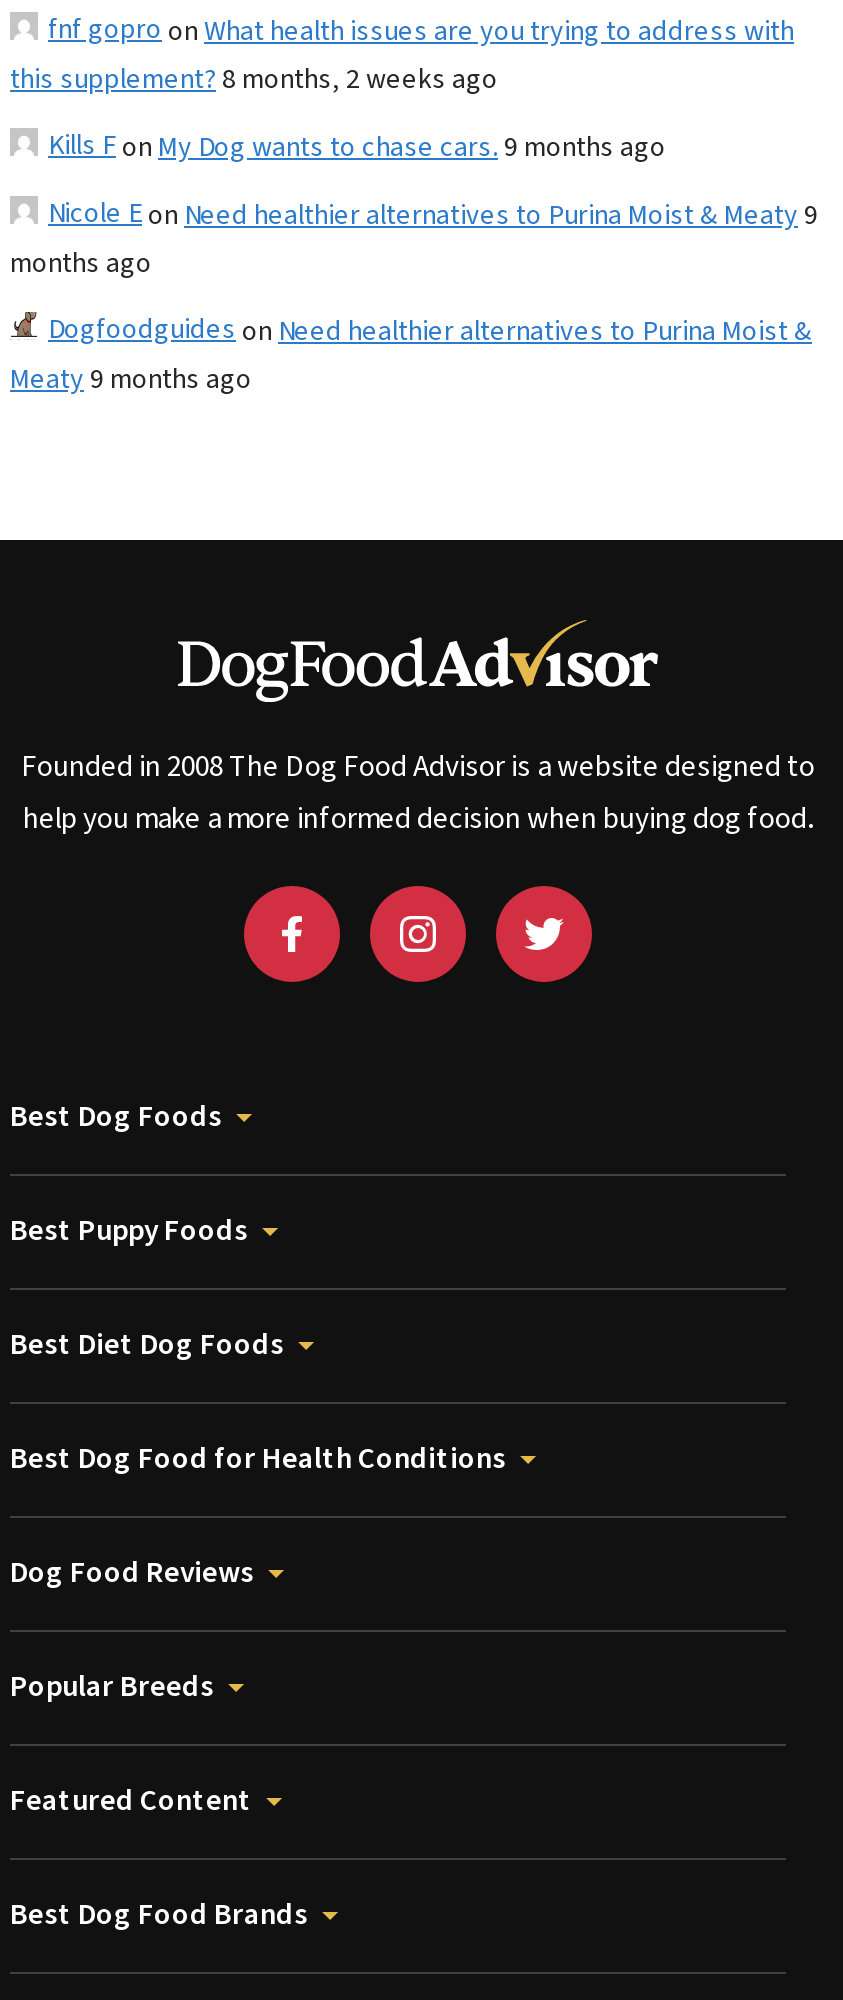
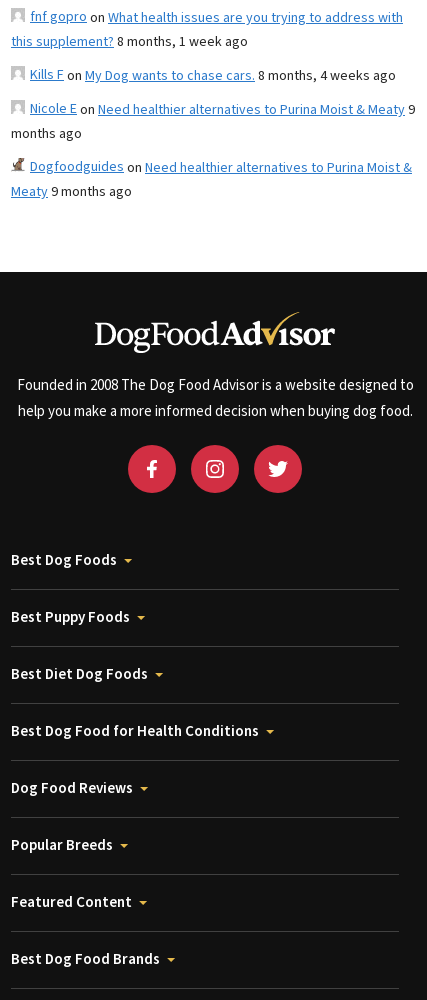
[10,59,498,99] this supplement? 8 months, 2 weeks ago -> [11,32,248,52] this supplement? 8 months, 1 week ago
[48,125,666,167] Kills Fon My Dog wants to chase cars. 9 months ago -> [30,65,396,86] Kills Fon My Dog wants to chase cars. 8 months, 4 weeks ago

